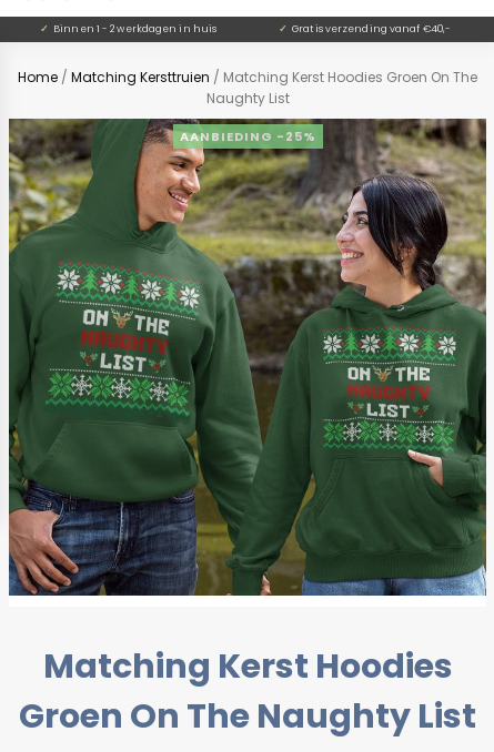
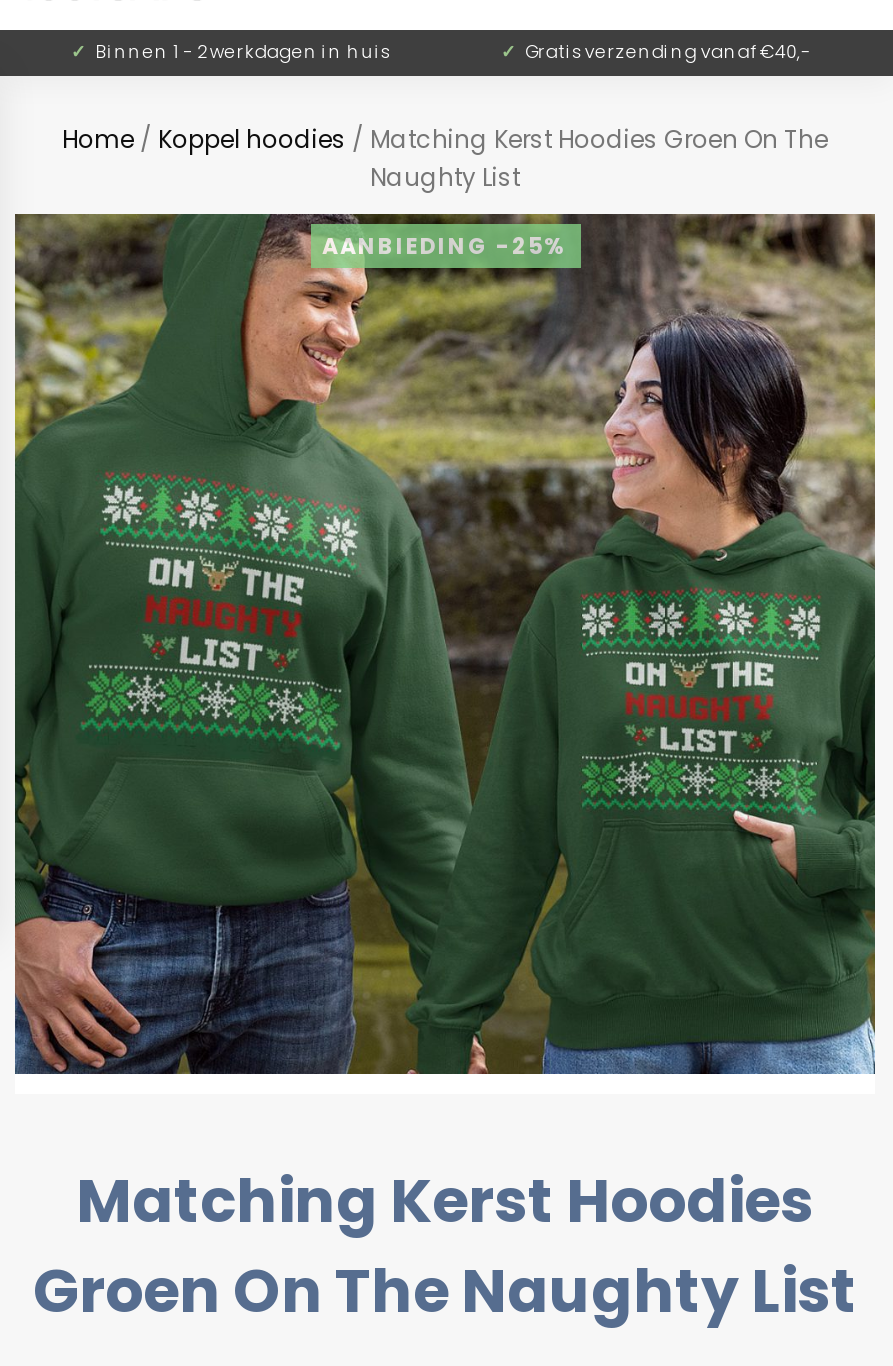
[18,68,477,87] Home / Matching Kersttruien / Matching Kerst Hoodies Groen On The -> [62,123,828,157] Home / Koppel hoodies / Matching Kerst Hoodies Groen On The

